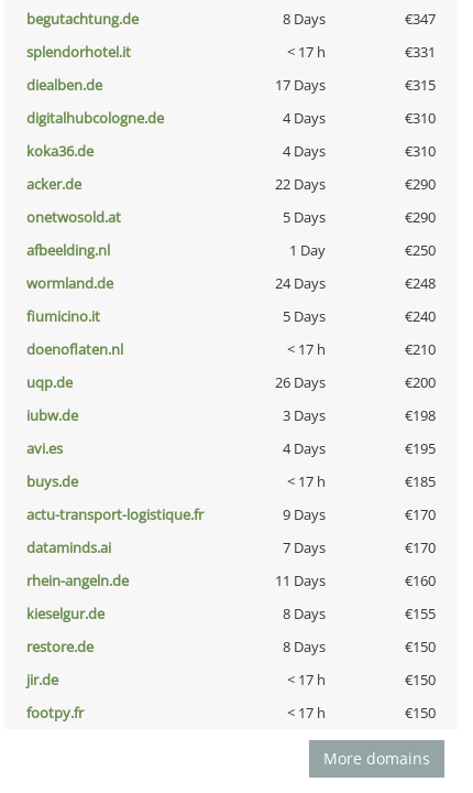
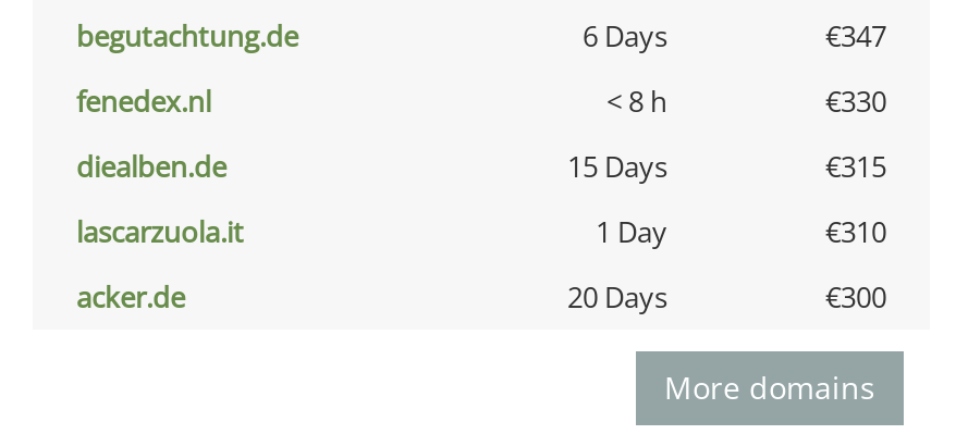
[282,9,325,29] 8 Days -> [583,16,667,55] 6 Days
[26,42,436,62] splendorhotel.it | < 17 h | €331 -> [76,82,886,121] fenedex.nl | < 8 h | €330
[274,75,325,95] 17 Days -> [567,147,667,186] 15 Days
[26,108,436,161] digitalhubcologne.de | 4 Days | €310 | koka36.de | 4 Days -> [76,212,667,251] lascarzuola.it | 1 Day
[26,174,436,723] 22 Days | €290 | onetwosold.at | 5 Days | €290 | afbeelding.nl | 1 Day | €250 | wormland.de | 24 Days | €248 | fiumicino.it | 5 Days | €240 | doenoflaten.nl | < 17 h | €210 | uqp.de | 26 Days | €200 | iubw.de | 3 Days | €198 | avi.es | 4 Days | €195 | buys.de | < 17 h | €185 | actu-transport-logistique.fr | 9 Days | €170 | dataminds.ai | 7 Days | €170 | rhein-angeln.de | 11 Days | €160 | kieselgur.de | 8 Days | €155 | restore.de | 8 Days | €150 | jir.de | < 17 h | €150 | footpy.fr | < 17 h | €150 -> [567,277,886,317] 20 Days | €300

